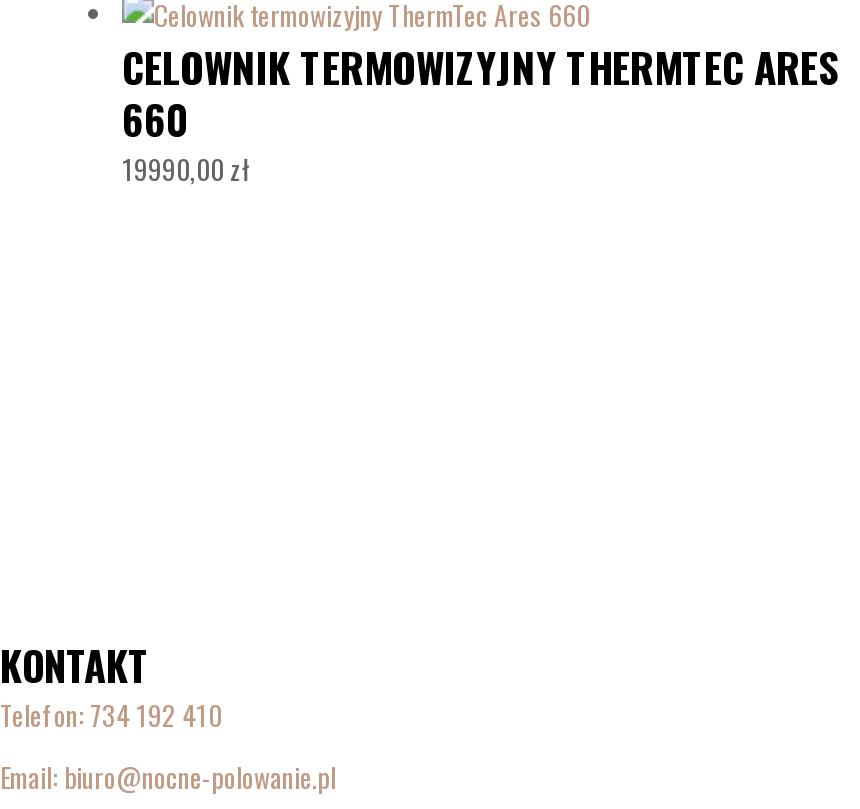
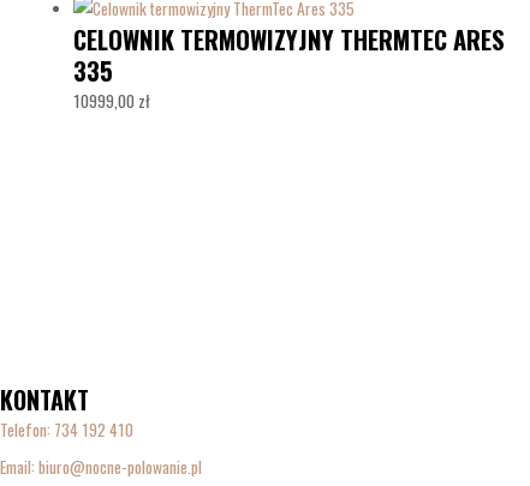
[122,88,188,148] 660 -> [73,53,113,89] 335
[122,148,250,188] 19990,00 zł -> [73,89,150,113] 10999,00 zł

